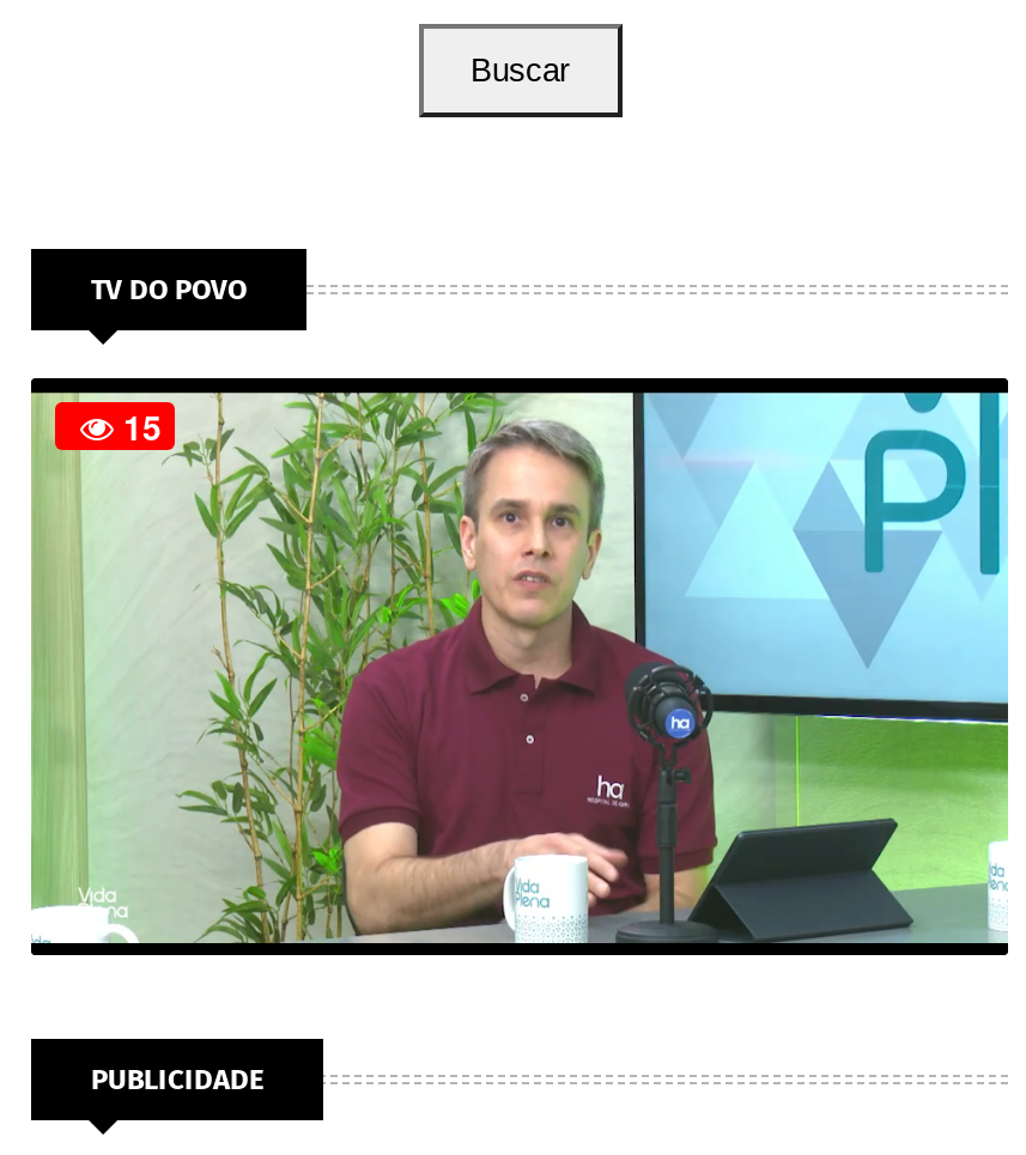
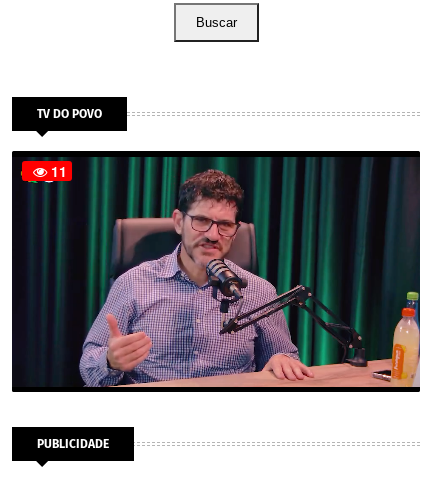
[29,390,1010,946] [image] -> [11,157,421,388] [image]

